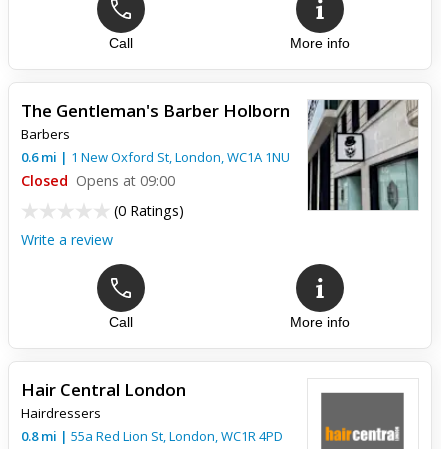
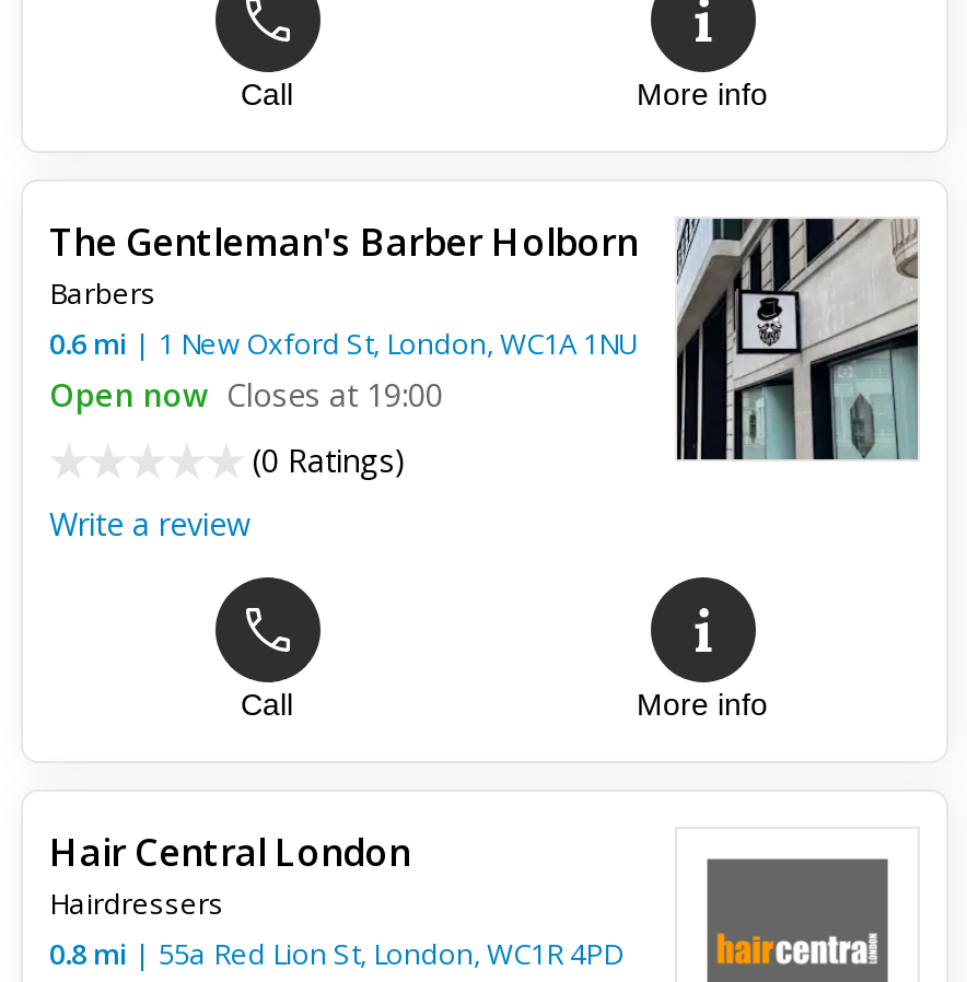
[21,171,175,190] Closed Opens at 09:00 -> [49,374,443,416] Open now Closes at 19:00

